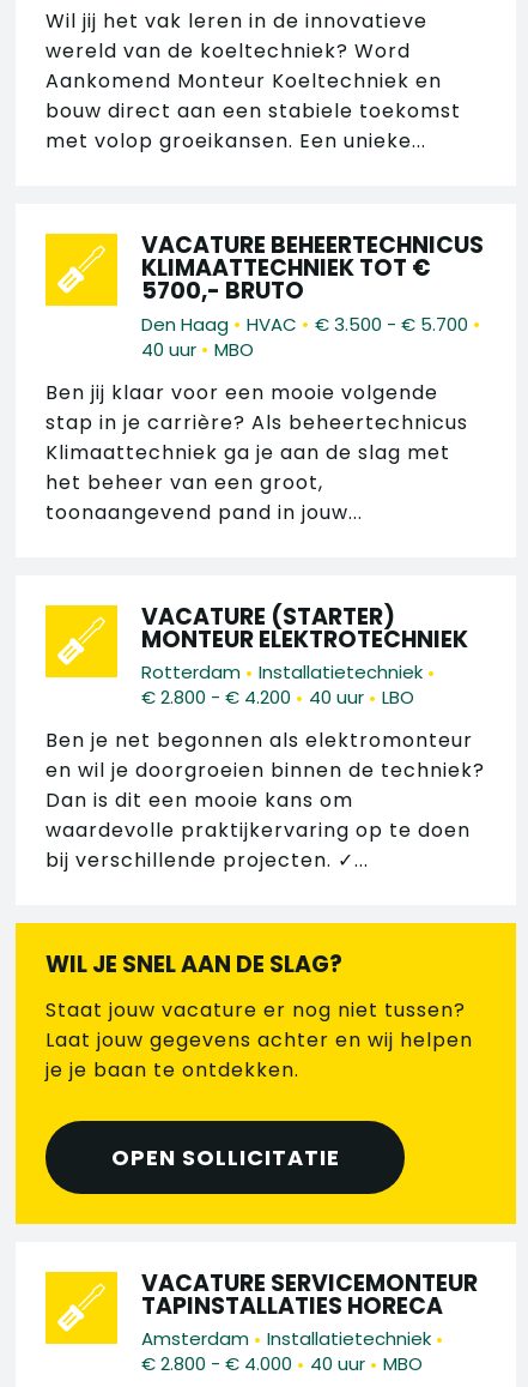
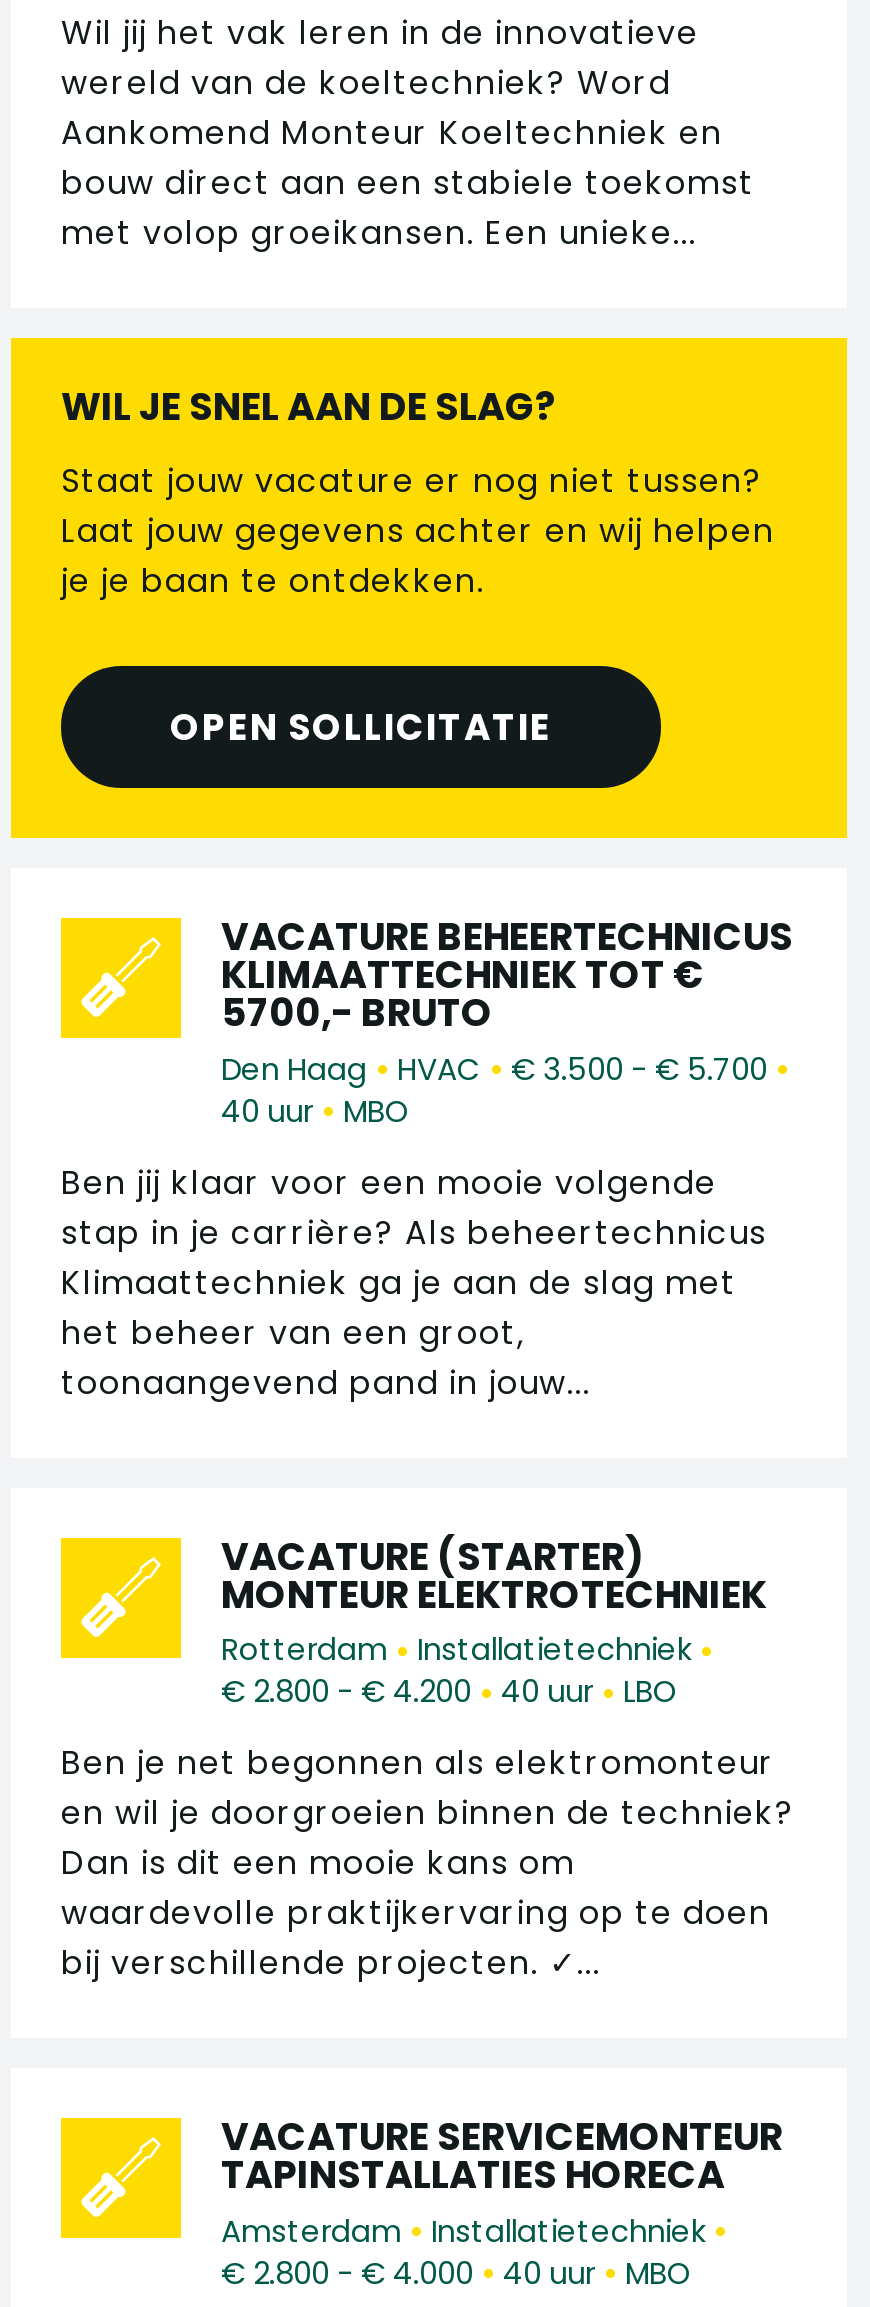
moved [45,229,485,844] -> [61,910,795,1936]: VACATURE BEHEERTECHNICUS | KLIMAATTECHNIEK TOT € | 5700,- BRUTO | ... | Dan is dit een mooie kans om | waardevolle praktijkervaring op te doen
moved [14,922,517,1225] -> [9,335,849,841]: [image] | WIL JE SNEL AAN DE SLAG? | Staat jouw vacature er nog niet tussen? | Laat jouw gegevens achter en wij helpen | je je baan te ontdekken. | OPEN SOLLICITATIE

